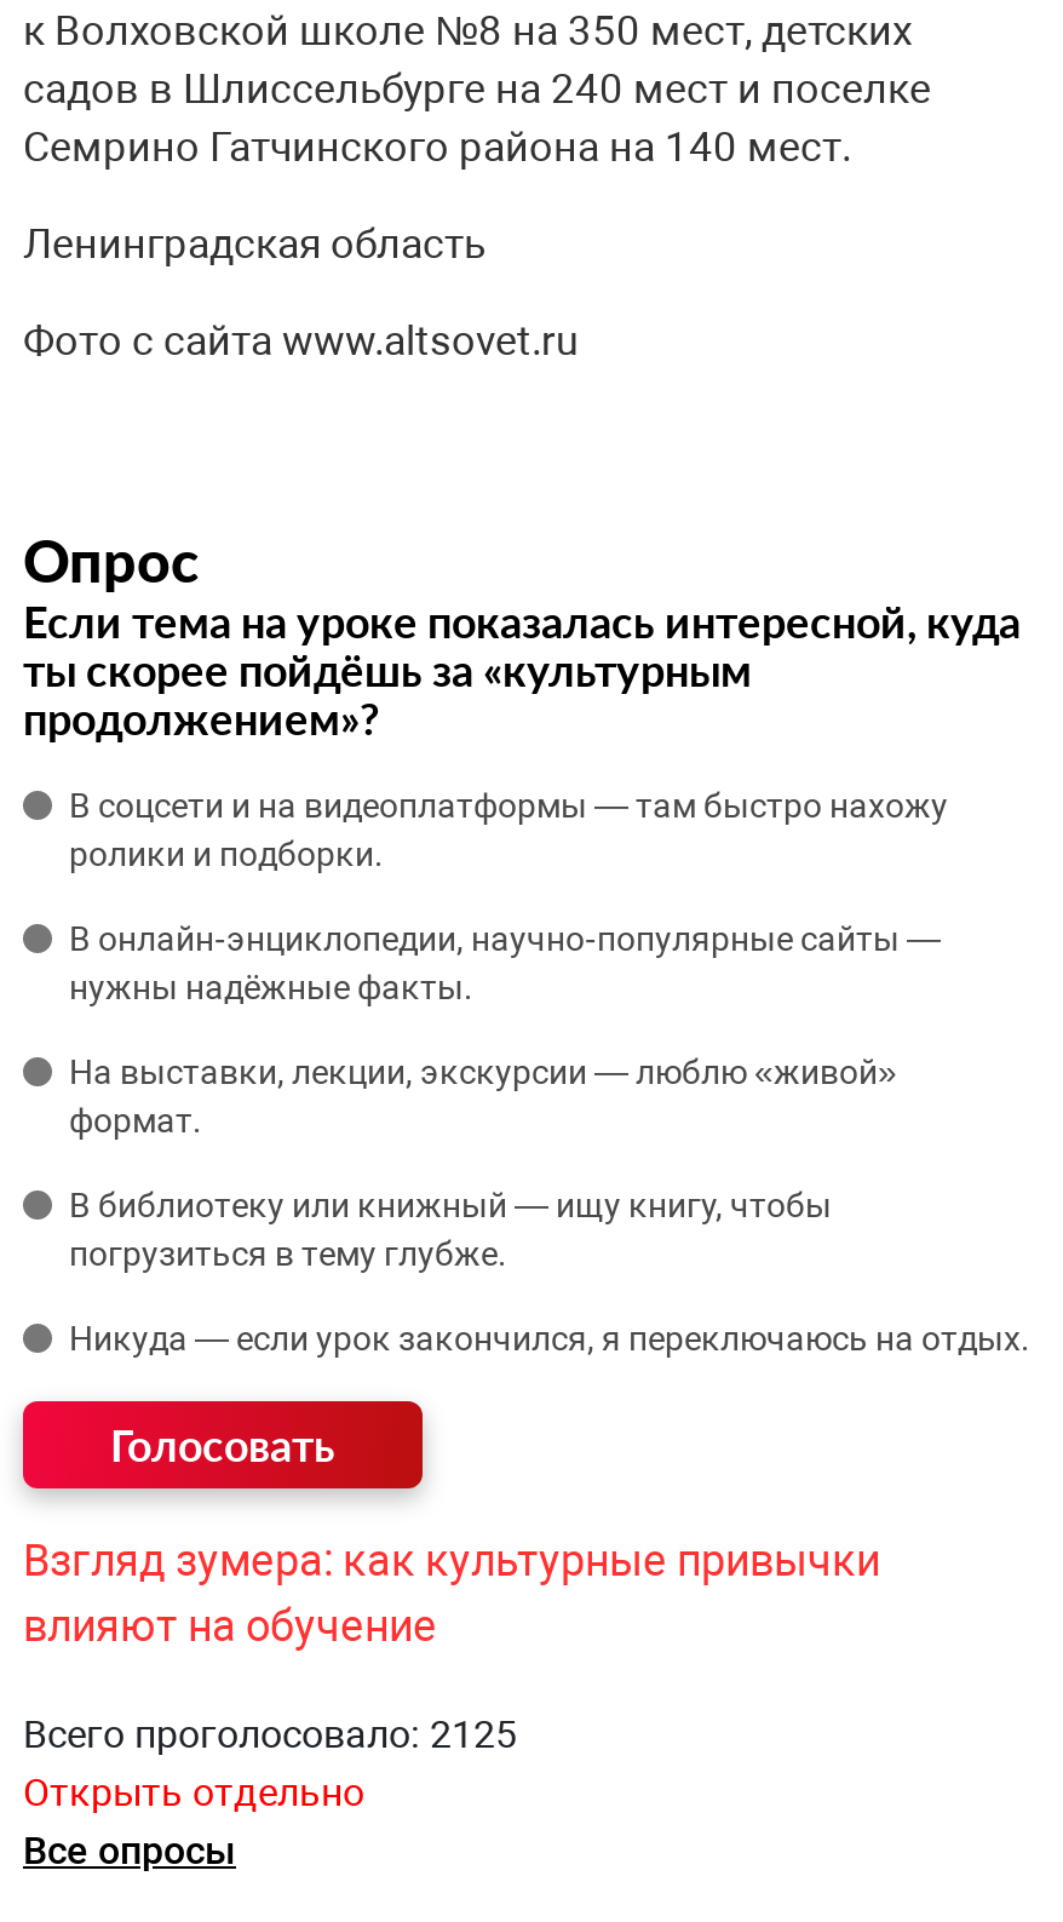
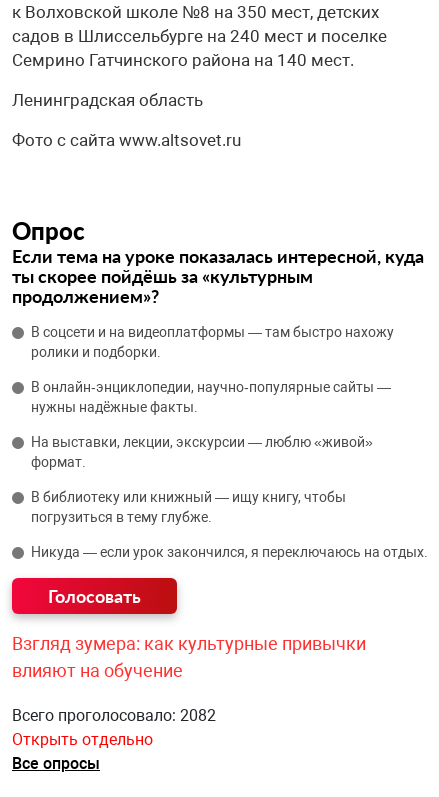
[23,1711,517,1757] Всего проголосовало: 2125 -> [12,706,216,725] Всего проголосовало: 2082

